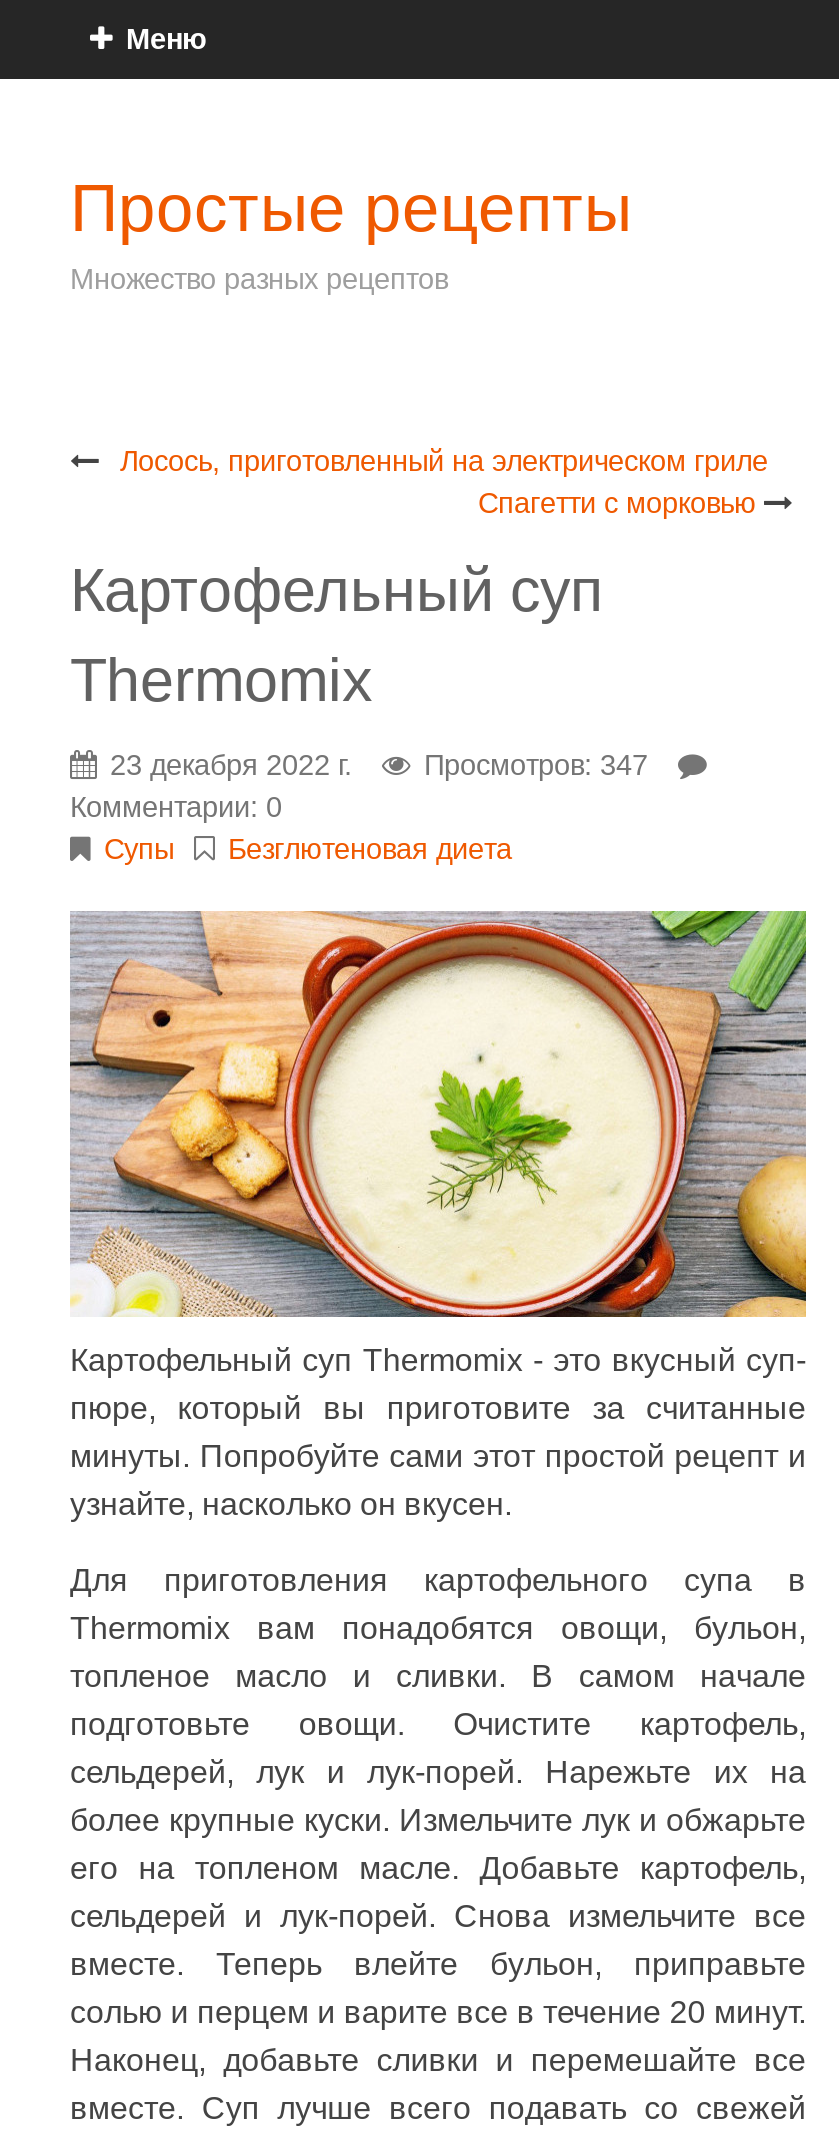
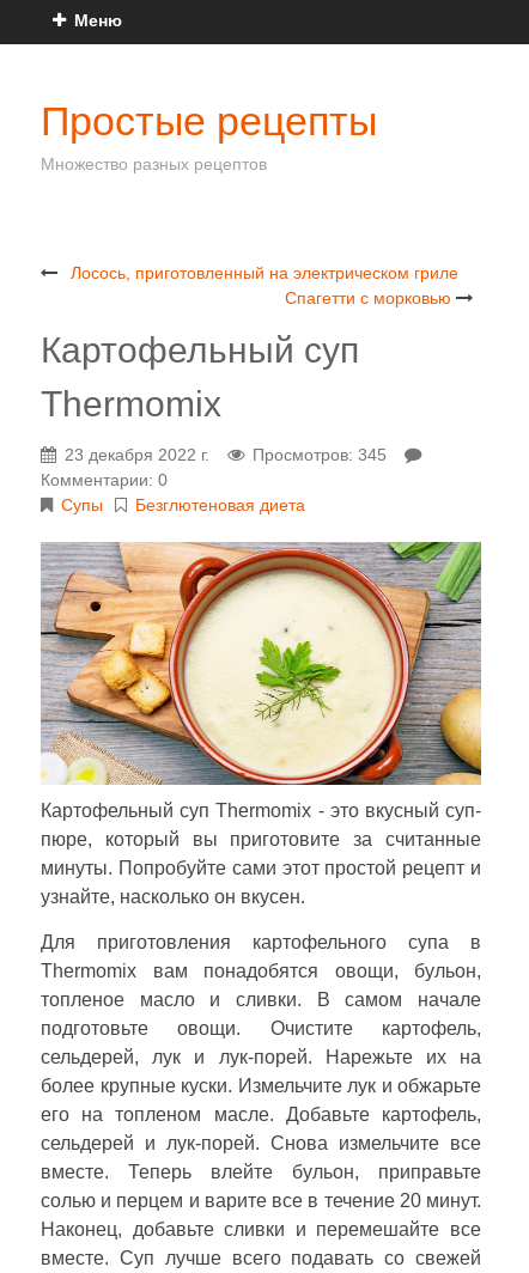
[424,749,648,781] Просмотров: 347 -> [253,445,387,464] Просмотров: 345

